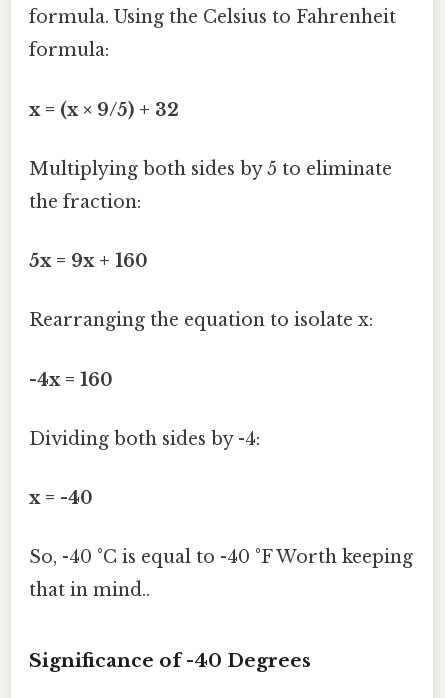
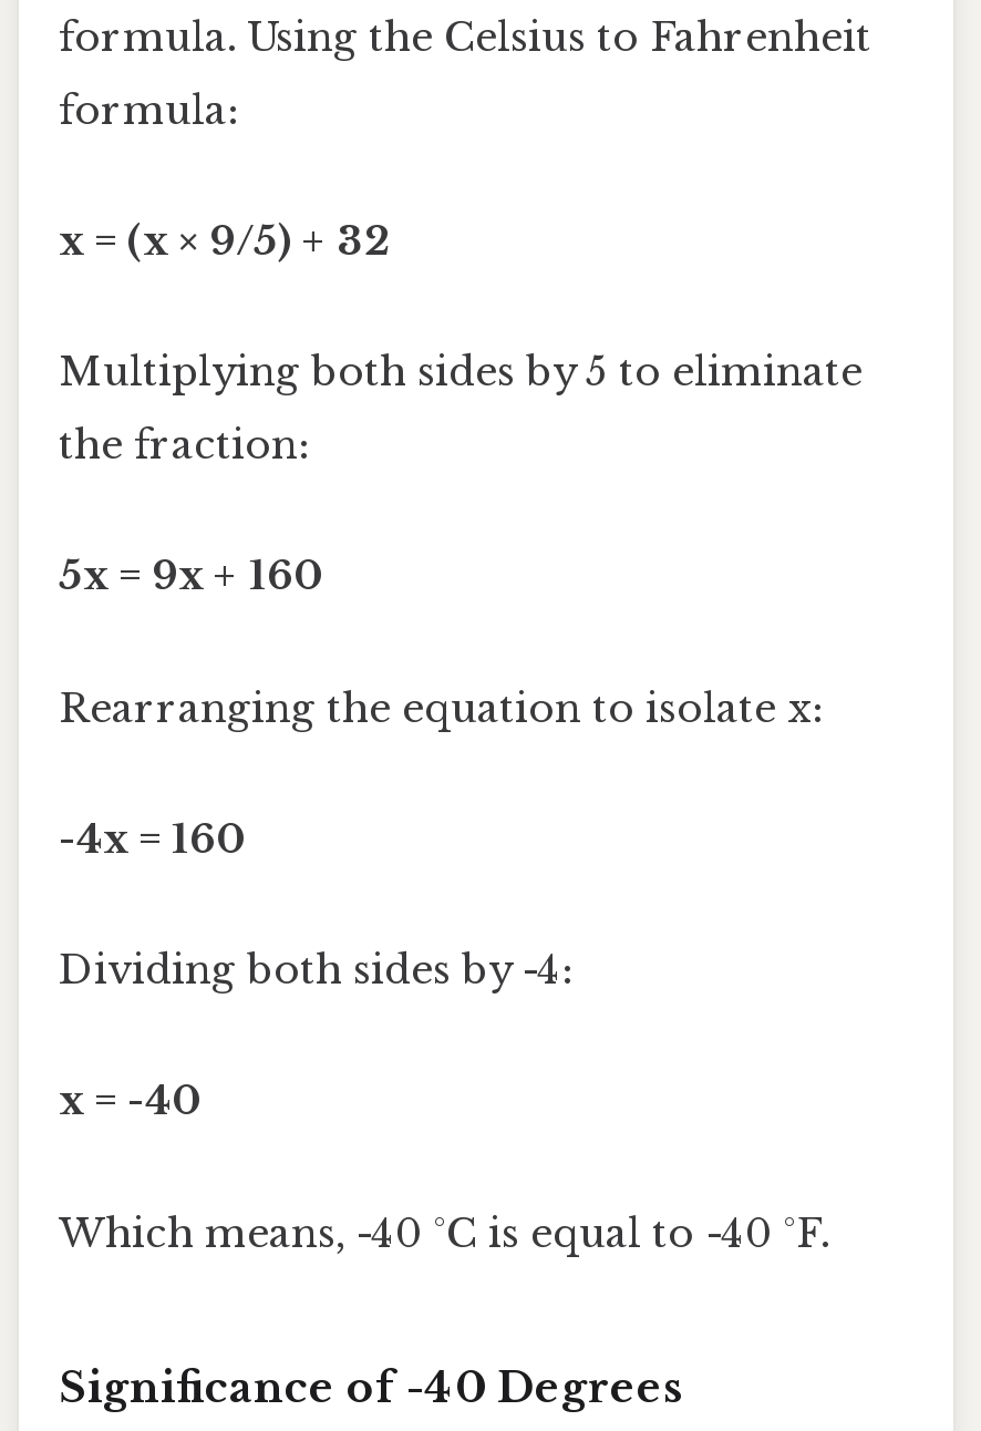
[29,546,413,601] So, -40 °C is equal to -40 °F Worth keeping | that in mind.. -> [59,1208,829,1257] Which means, -40 °C is equal to -40 °F.

